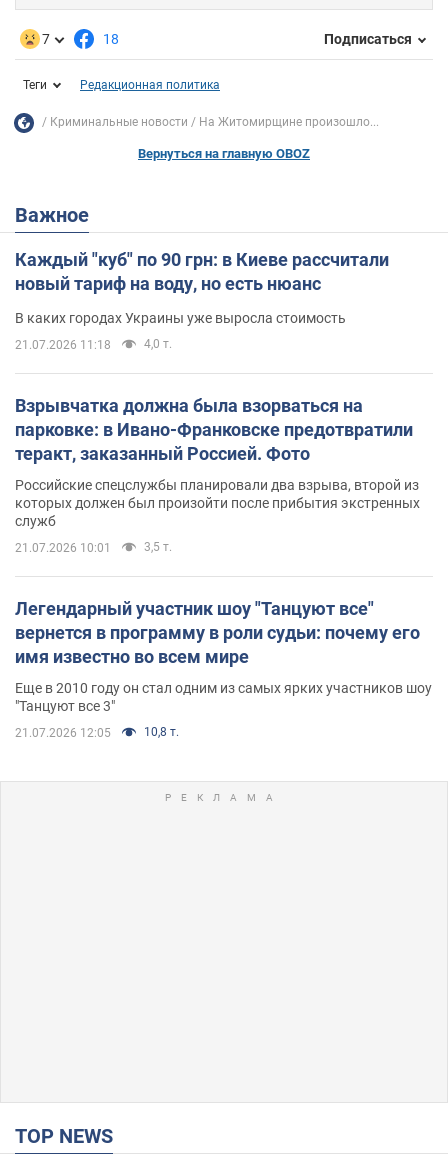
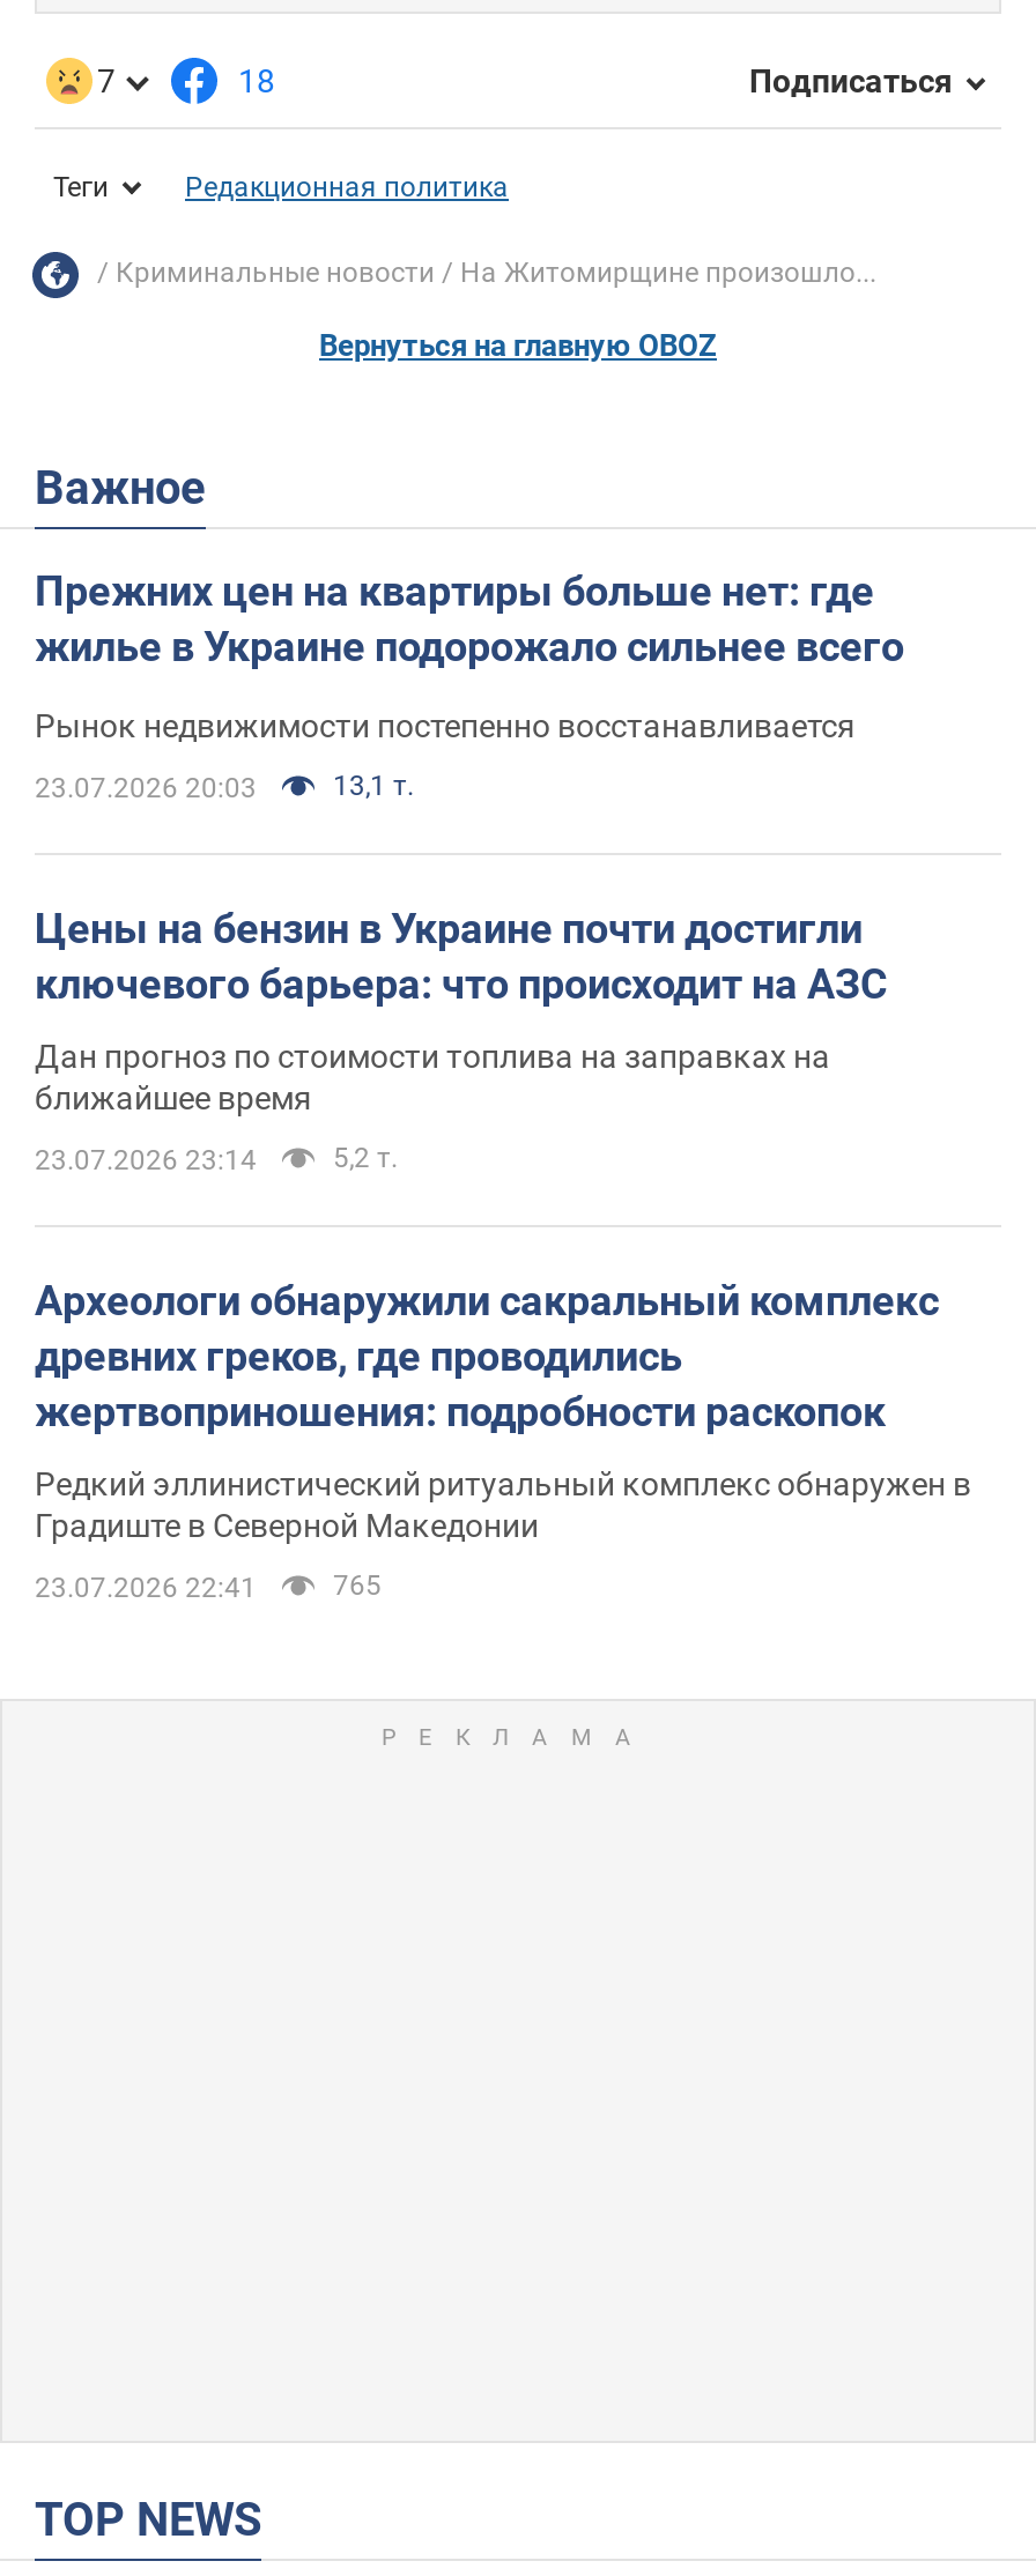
[15,249,389,294] Каждый "куб" по 90 грн: в Киеве рассчитали | новый тариф на воду, но есть нюанс -> [35,566,904,670] Прежних цен на квартиры больше нет: где | жилье в Украине подорожало сильнее всего
[15,310,346,326] В каких городах Украины уже выросла стоимость -> [35,707,856,744] Рынок недвижимости постепенно восстанавливается
[15,337,172,352] 21.07.2026 11:18 | 4,0 т. -> [35,770,414,804] 23.07.2026 20:03 | 13,1 т.
[15,395,413,464] Взрывчатка должна была взорваться на | парковке: в Ивано-Франковске предотвратили | теракт, заказанный Россией. Фото -> [35,904,888,1008] Цены на бензин в Украине почти достигли | ключевого барьера: что происходит на АЗС
[15,477,420,529] Российские спецслужбы планировали два взрыва, второй из | которых должен был произойти после прибытия экстренных | служб -> [35,1038,830,1116] Дан прогноз по стоимости топлива на заправках на | ближайшее время
[15,540,172,555] 21.07.2026 10:01 | 3,5 т. -> [35,1142,398,1176] 23.07.2026 23:14 | 5,2 т.
[15,598,420,667] Легендарный участник шоу "Танцуют все" | вернется в программу в роли судьи: почему его | имя известно во всем мире -> [35,1276,939,1435] Археологи обнаружили сакральный комплекс | древних греков, где проводились | жертвоприношения: подробности раскопок
[15,680,432,714] Еще в 2010 году он стал одним из самых ярких участников шоу | "Танцуют все 3" -> [35,1465,971,1544] Редкий эллинистический ритуальный комплекс обнаружен в | Градиште в Северной Македонии
[15,725,179,740] 21.07.2026 12:05 | 10,8 т. -> [35,1569,382,1604] 23.07.2026 22:41 | 765

